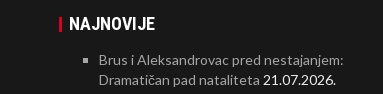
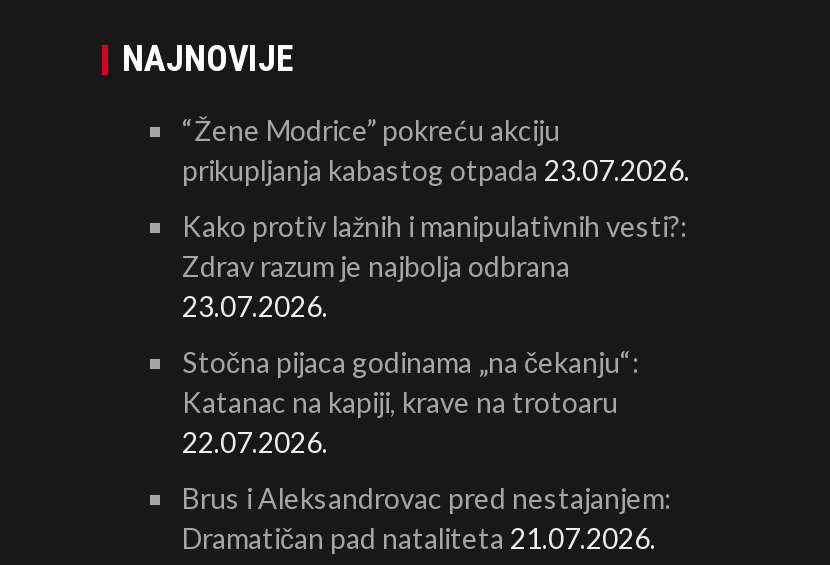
none -> [182,113,690,459] “Žene Modrice” pokreću akciju | prikupljanja kabastog otpada 23.07.2026. | Kako protiv lažnih i manipulativnih vesti?: | Zdrav razum je najbolja odbrana | 23.07.2026. | Stočna pijaca godinama „na čekanju“: | Katanac na kapiji, krave na trotoaru | 22.07.2026.

